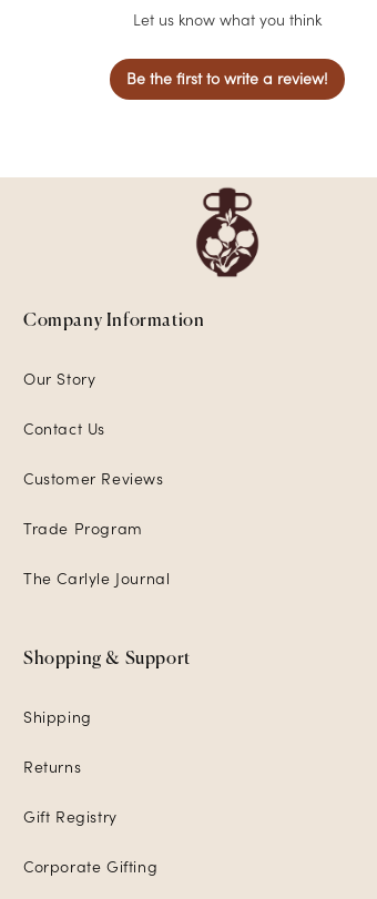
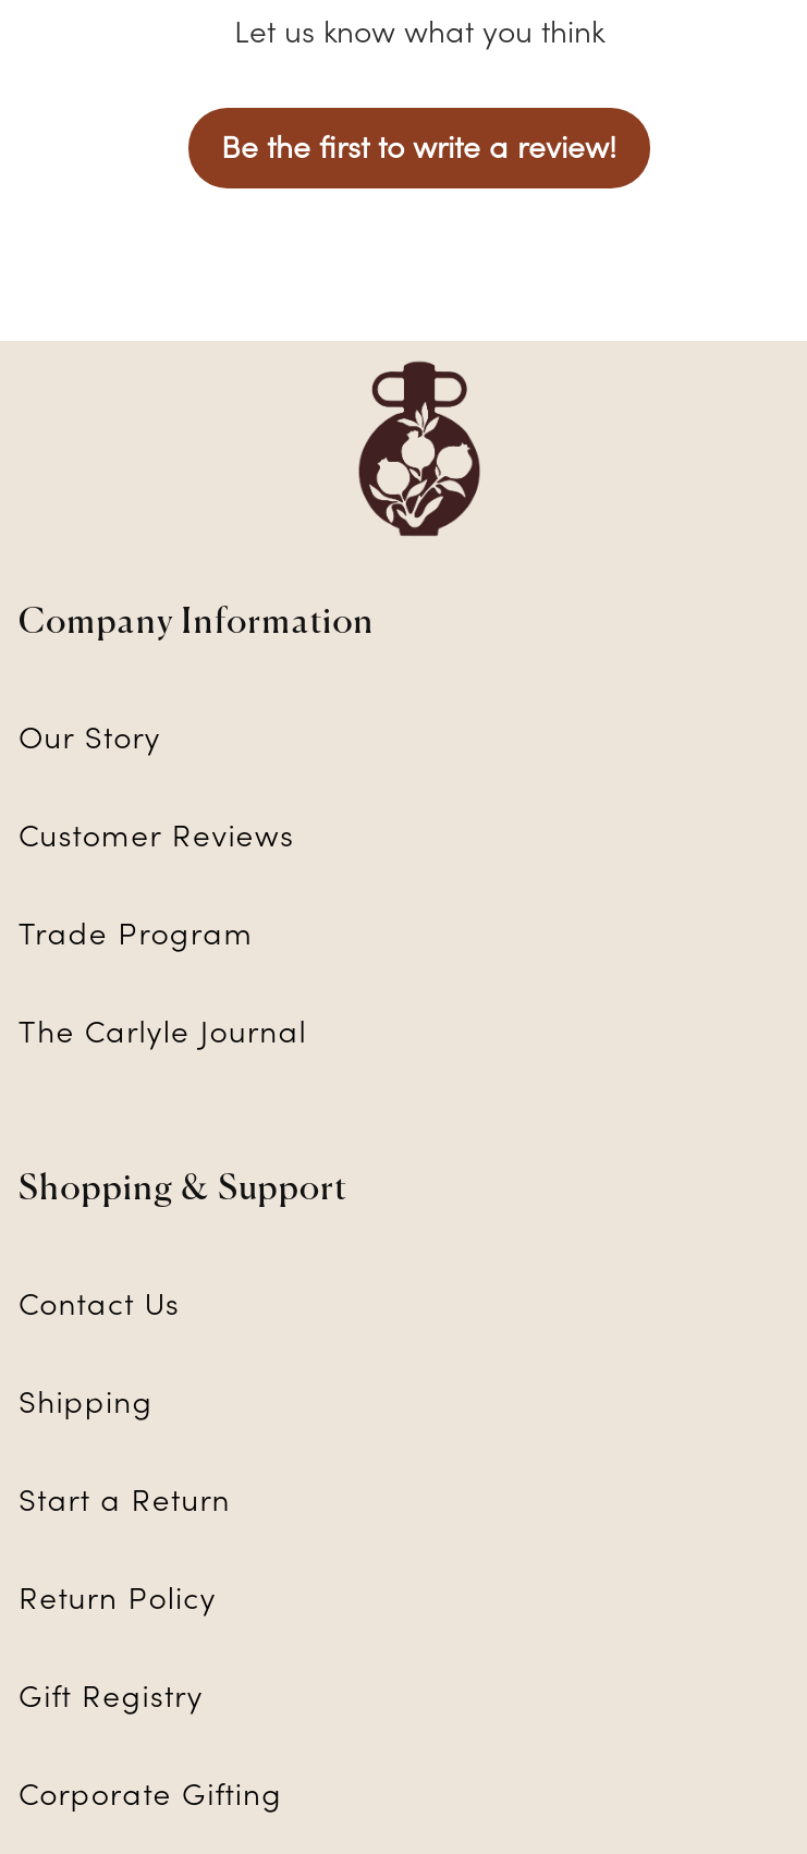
moved [23,419,105,439] -> [19,1285,180,1325]: Contact Us
moved [23,469,190,668] -> [19,817,347,1209]: Customer Reviews | Trade Program | The Carlyle Journal | Shopping & Support
[23,757,81,777] Returns -> [19,1481,231,1619] Start a Return | Return Policy

